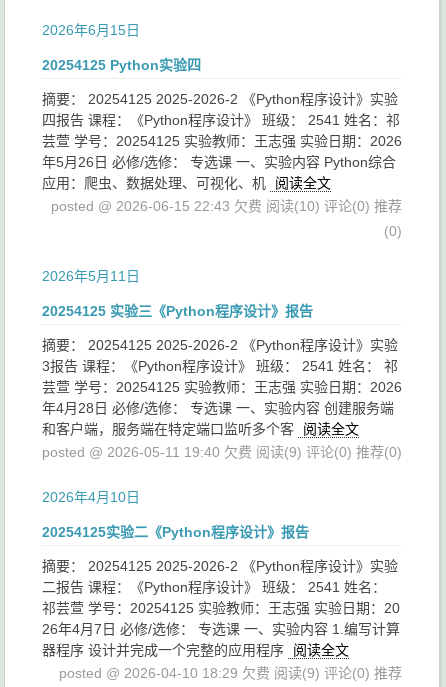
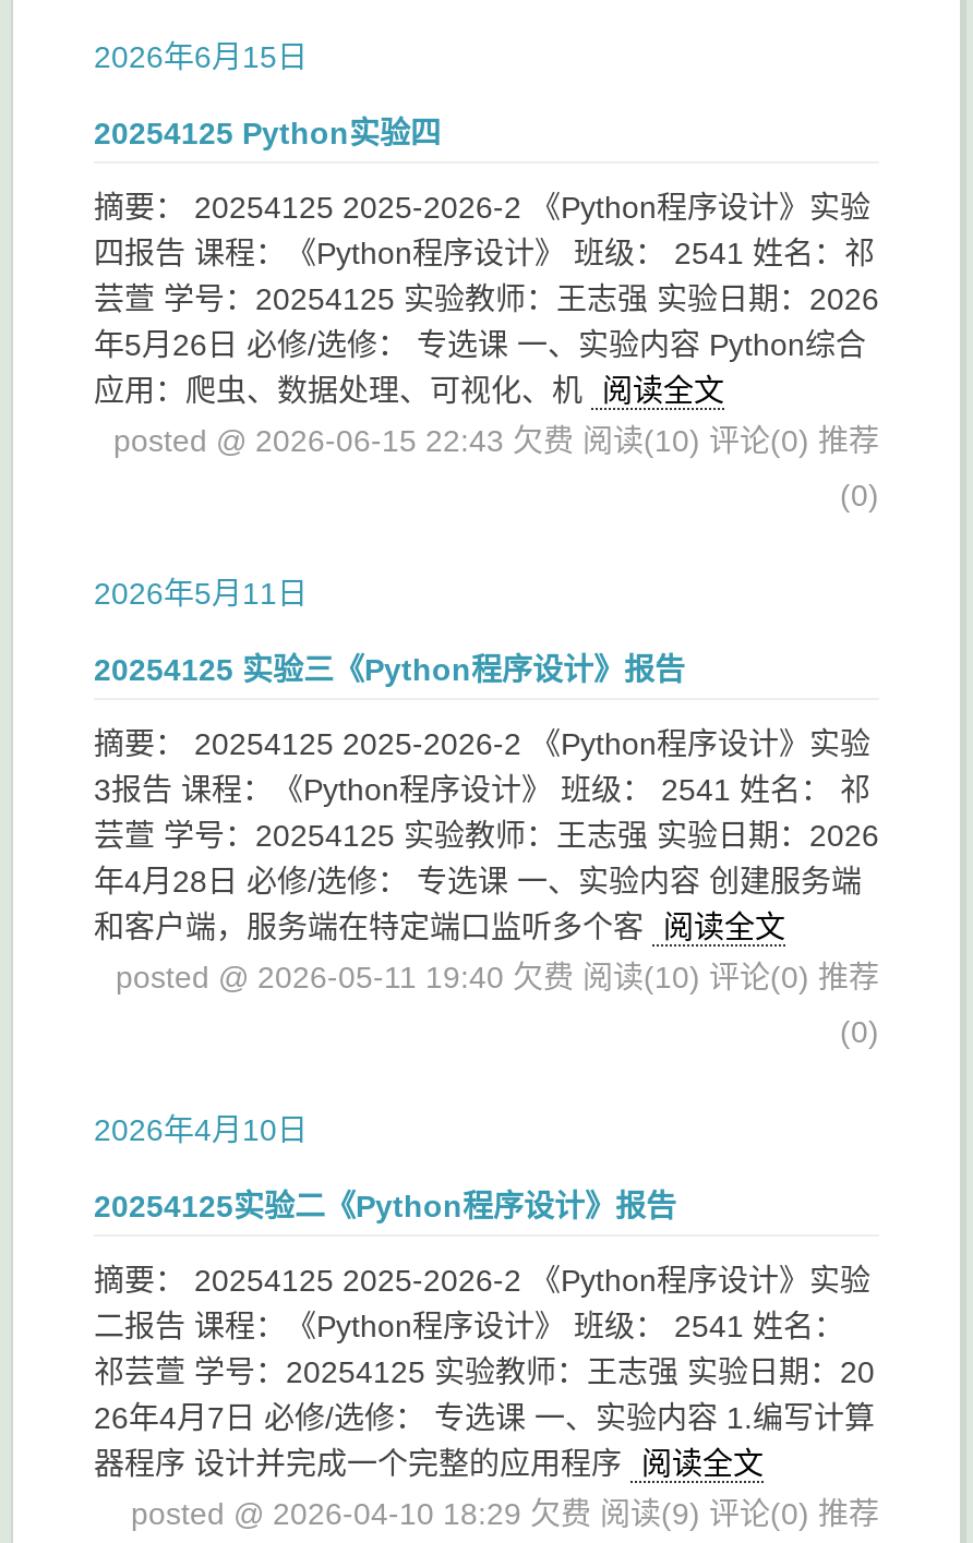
[42,444,402,460] posted @ 2026-05-11 19:40 欠费阅读(9) 评论(0) 推荐(0) -> [116,960,879,1049] posted @ 2026-05-11 19:40 欠费阅读(10) 评论(0) 推荐 | (0)

